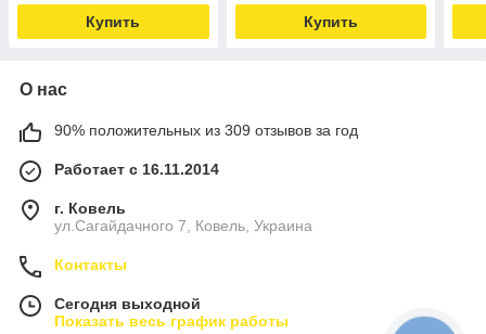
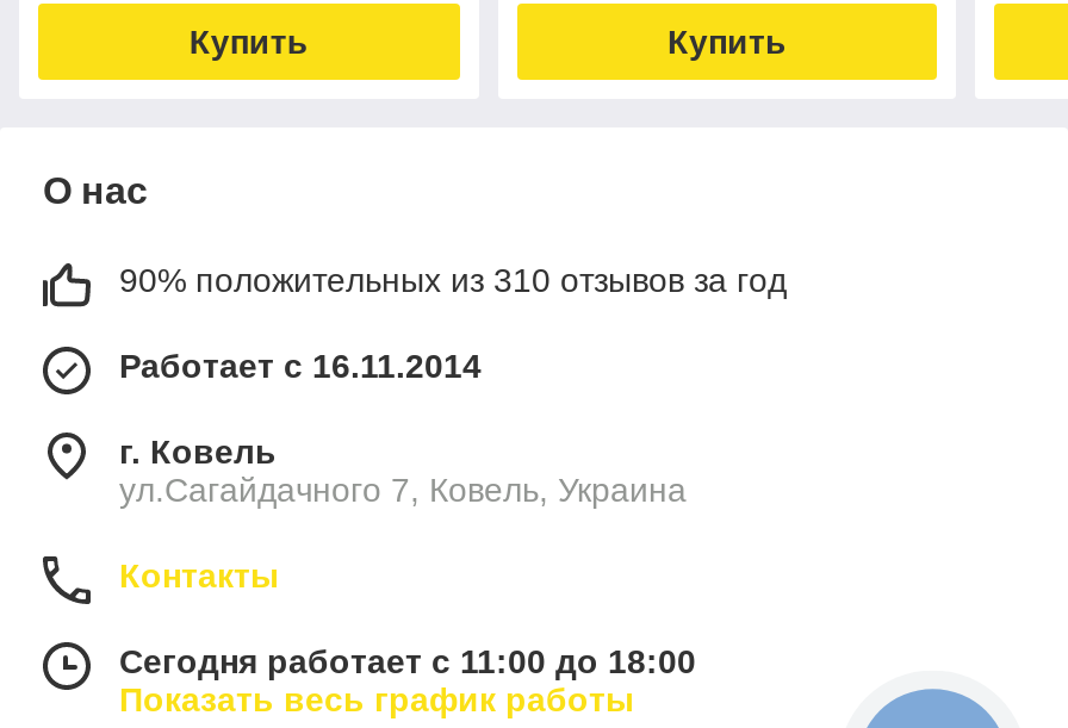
[54,122,358,139] 90% положительных из 309 отзывов за год -> [119,262,787,300] 90% положительных из 310 отзывов за год
[54,295,201,313] Сегодня выходной -> [119,643,696,681] Сегодня работает с 11:00 до 18:00

